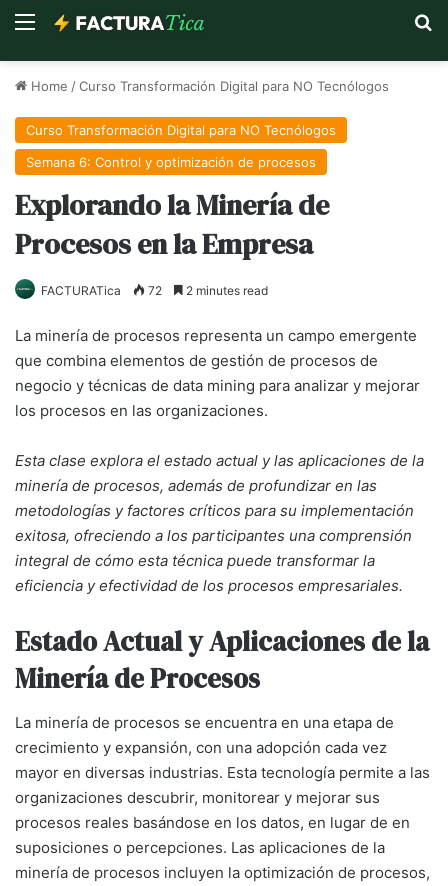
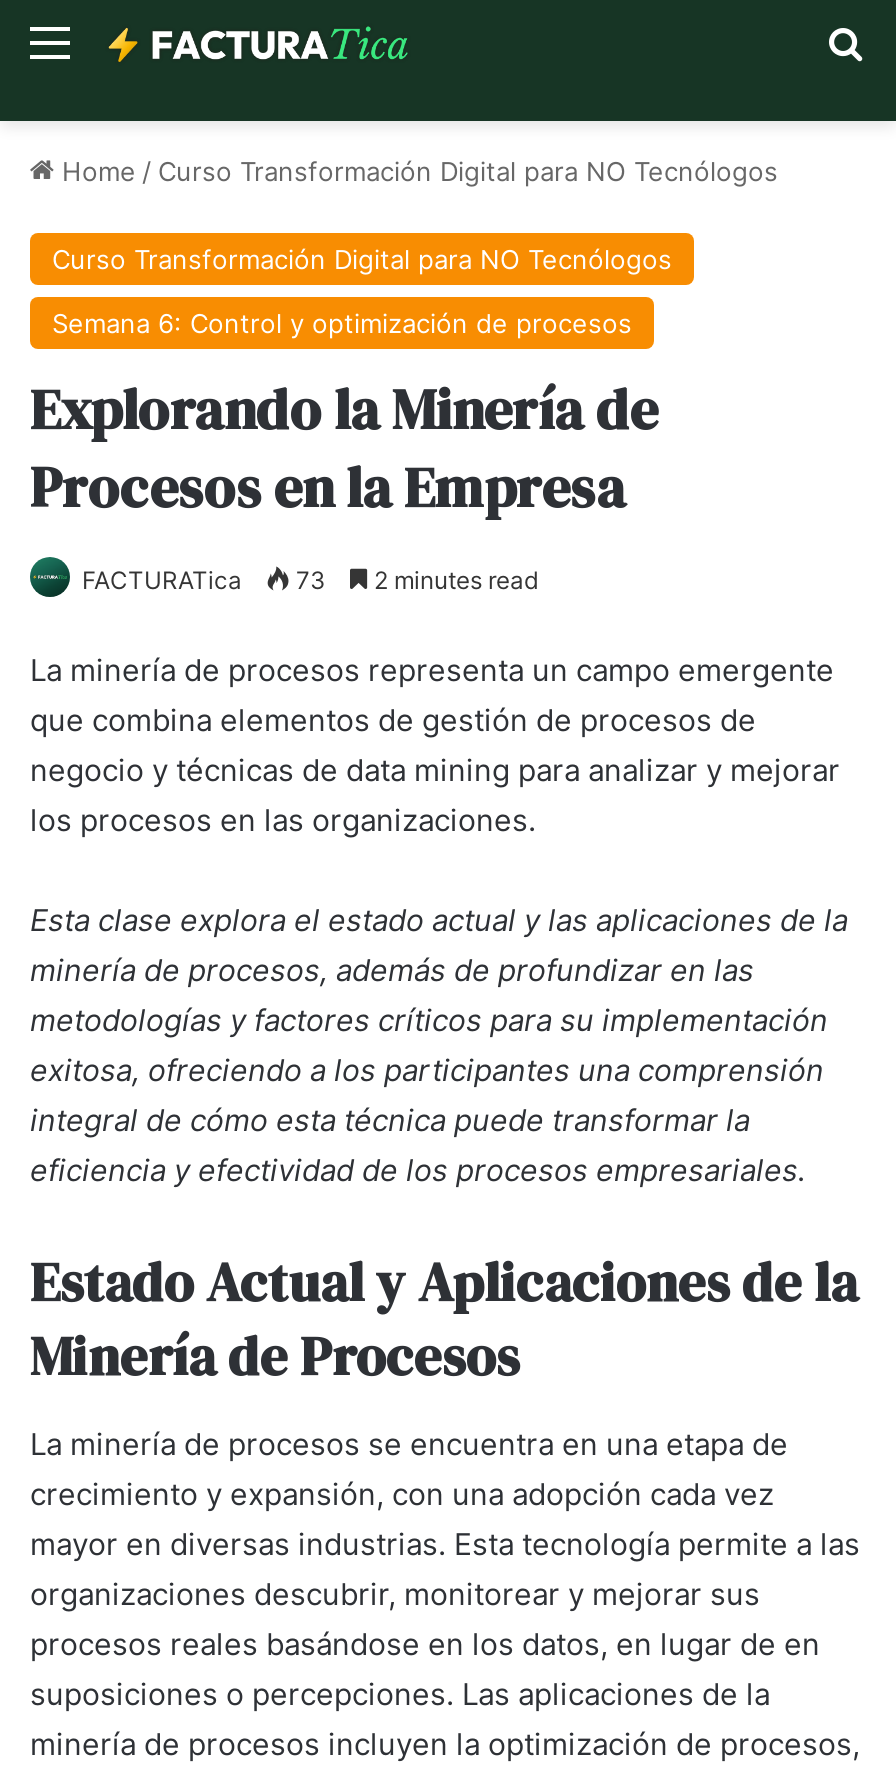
[41,283,268,298] FACTURATica 72 2 minutes read -> [82,564,538,594] FACTURATica 73 2 minutes read

